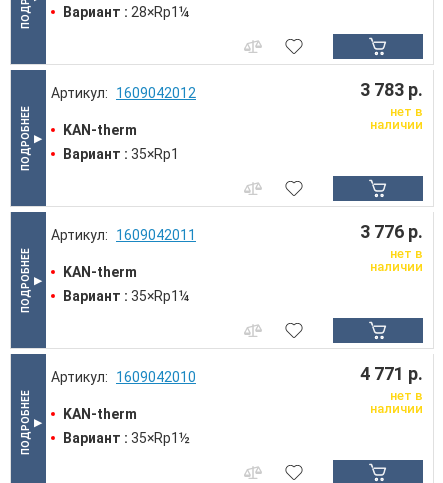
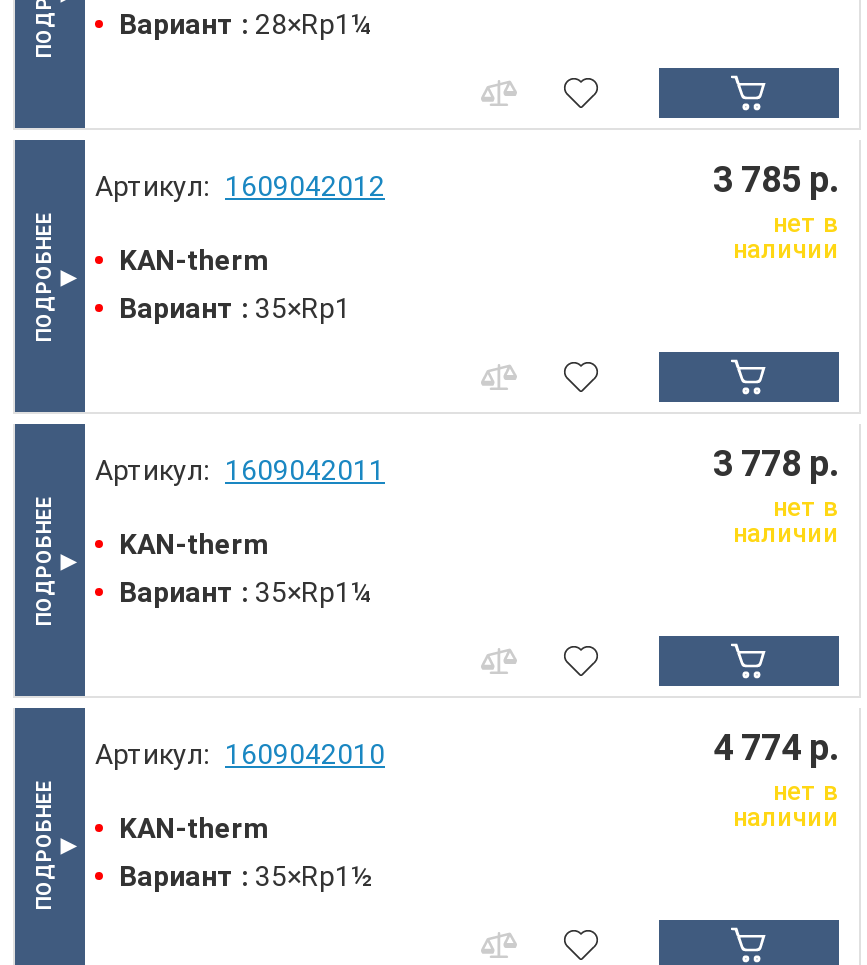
[360,79,423,100] 3 783 р. -> [713,158,839,200] 3 785 р.
[360,221,423,242] 3 776 р. -> [713,442,839,484] 3 778 р.
[360,363,423,384] 4 771 р. -> [713,726,839,768] 4 774 р.

